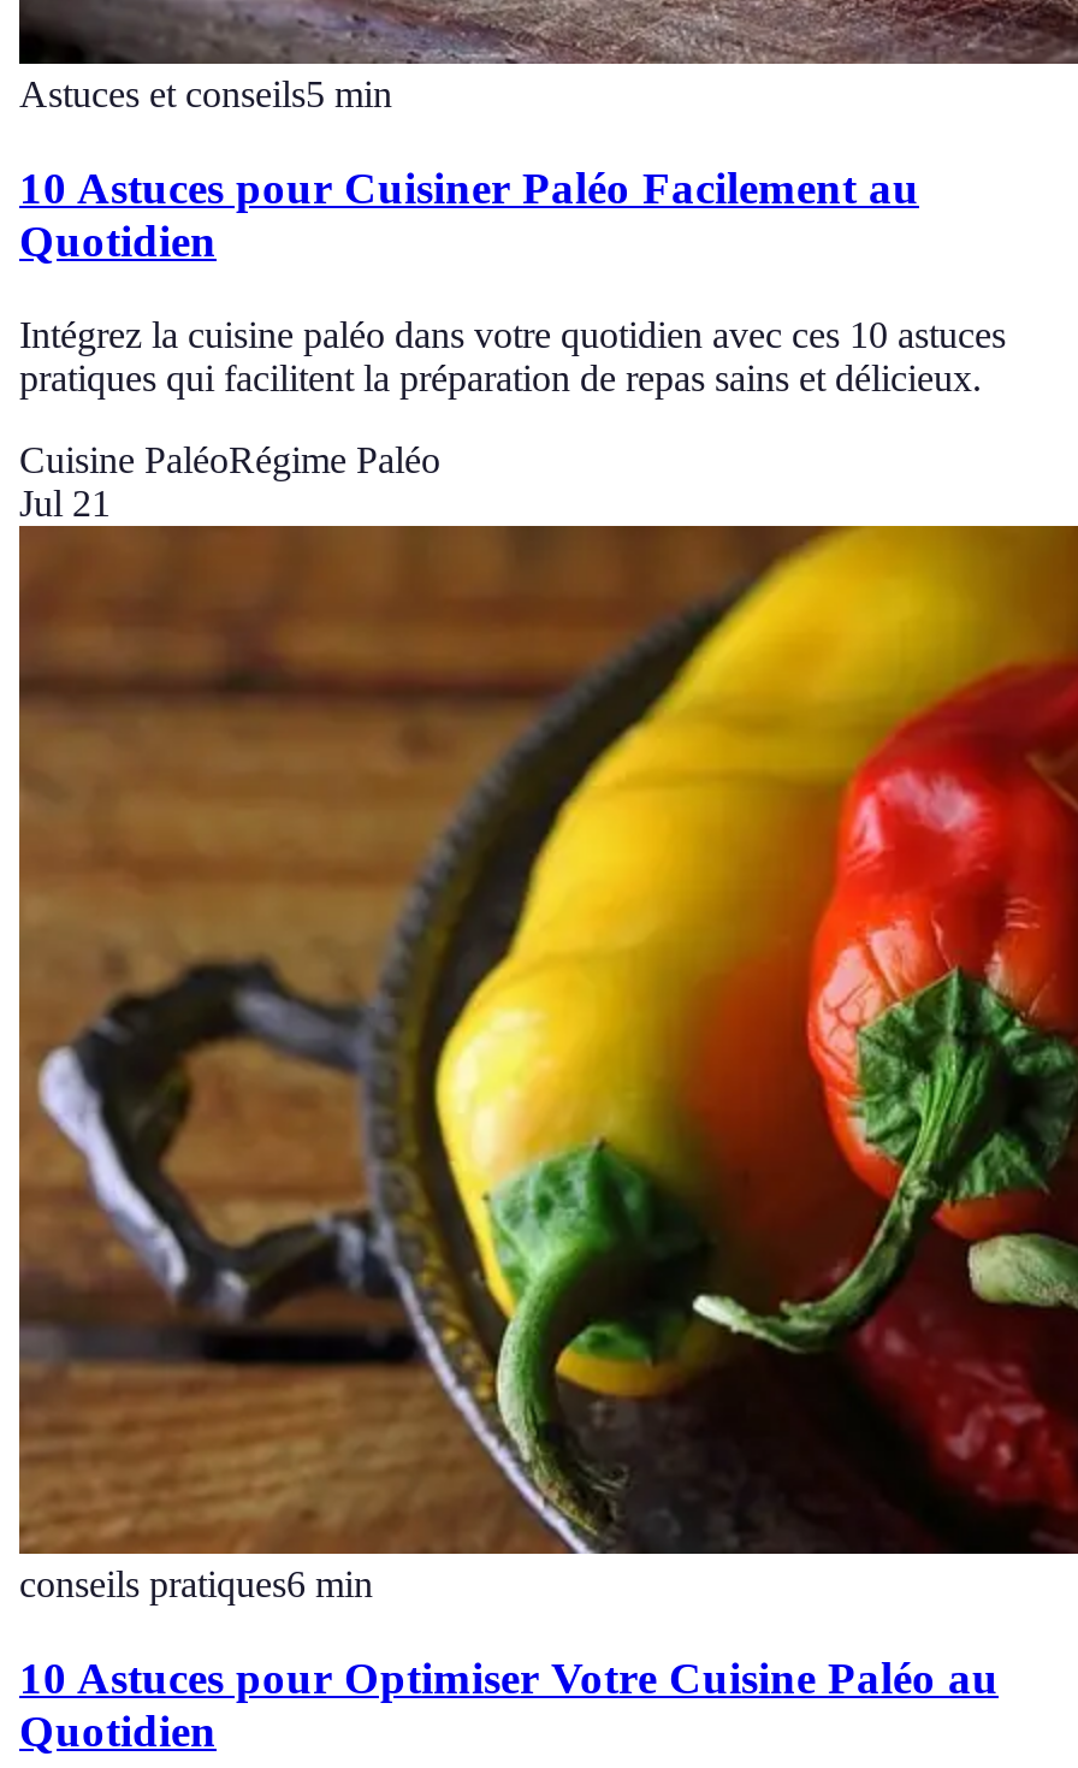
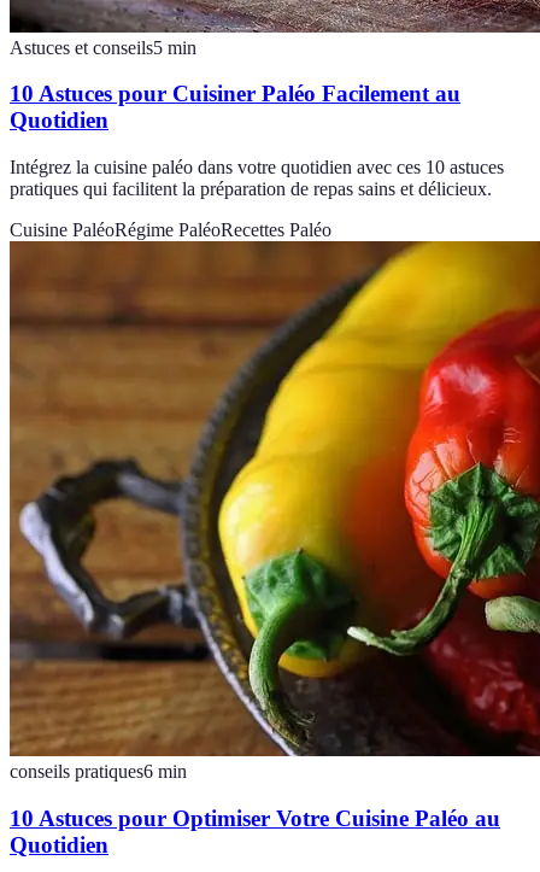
[19,438,440,523] Cuisine PaléoRégime Paléo | Jul 21 -> [10,220,331,240] Cuisine PaléoRégime PaléoRecettes Paléo

